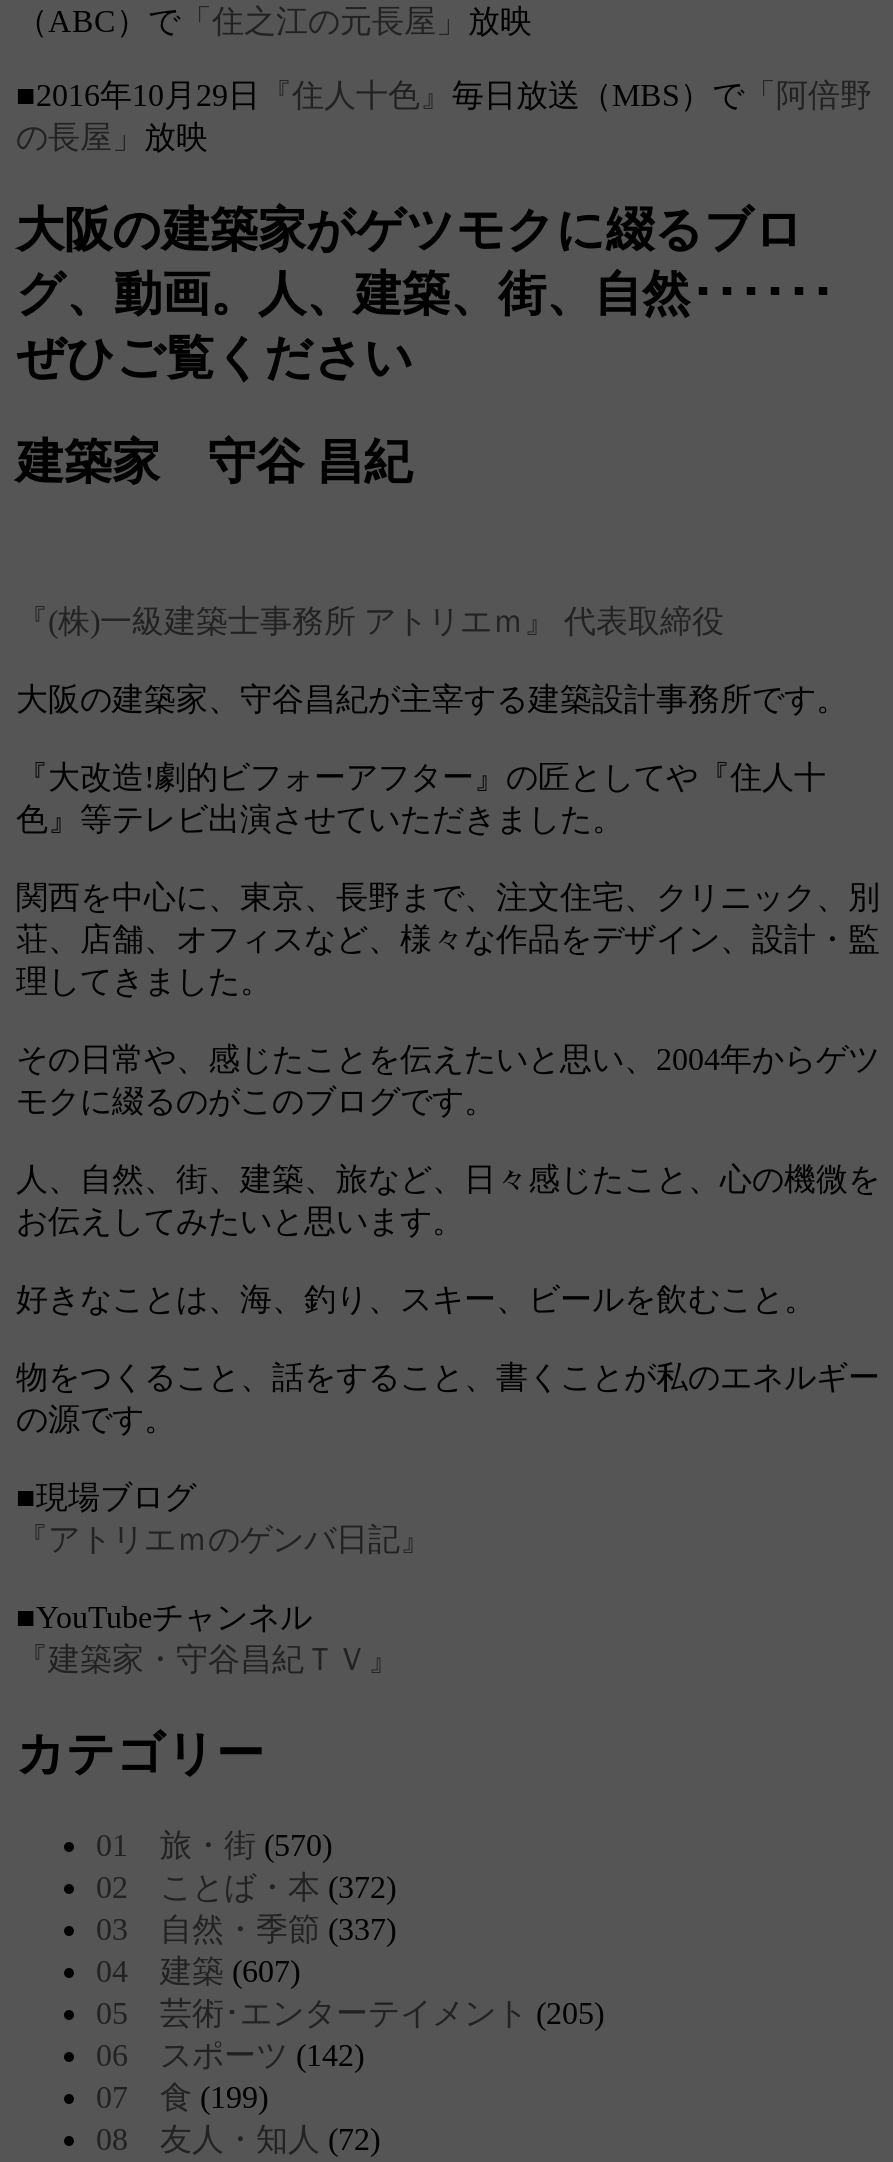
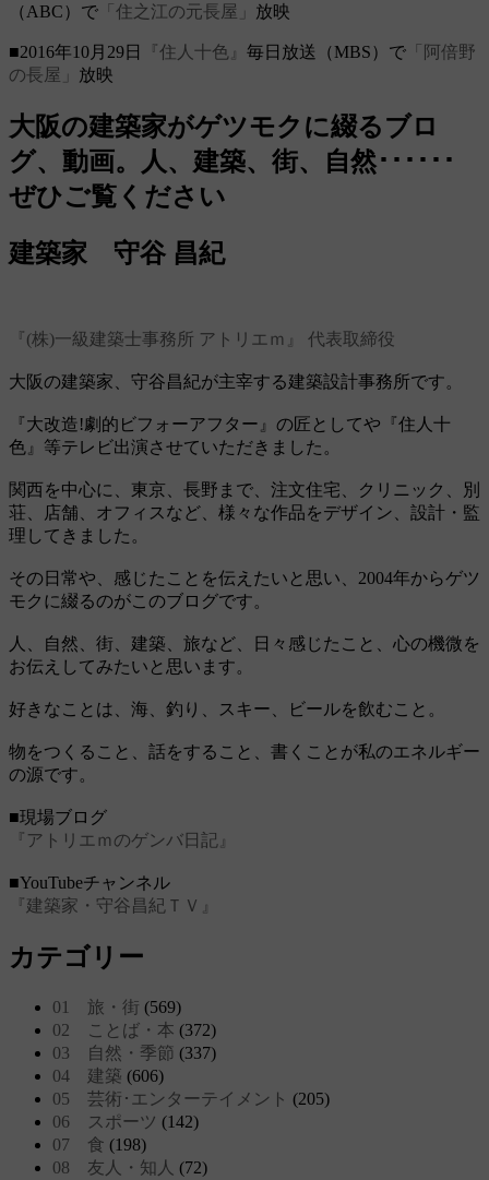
[96,1829,332,1863] 01 旅・街(570) -> [52,998,181,1017] 01 旅・街(569)
[96,1955,300,1989] 04 建築(607) -> [52,1067,164,1085] 04 建築(606)
[96,2081,268,2115] 07 食(199) -> [52,1136,146,1154] 07 食(198)

